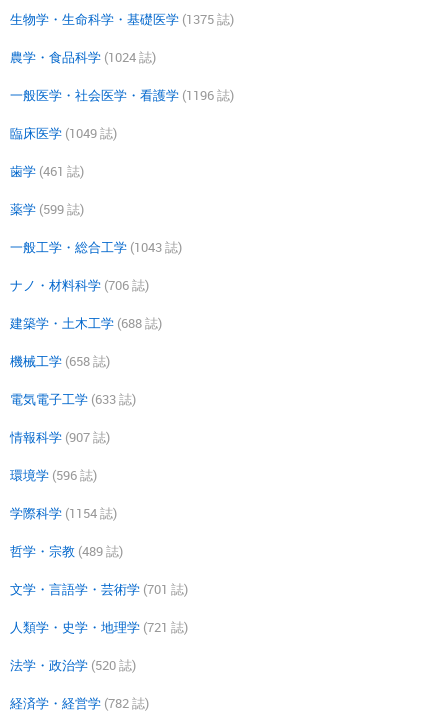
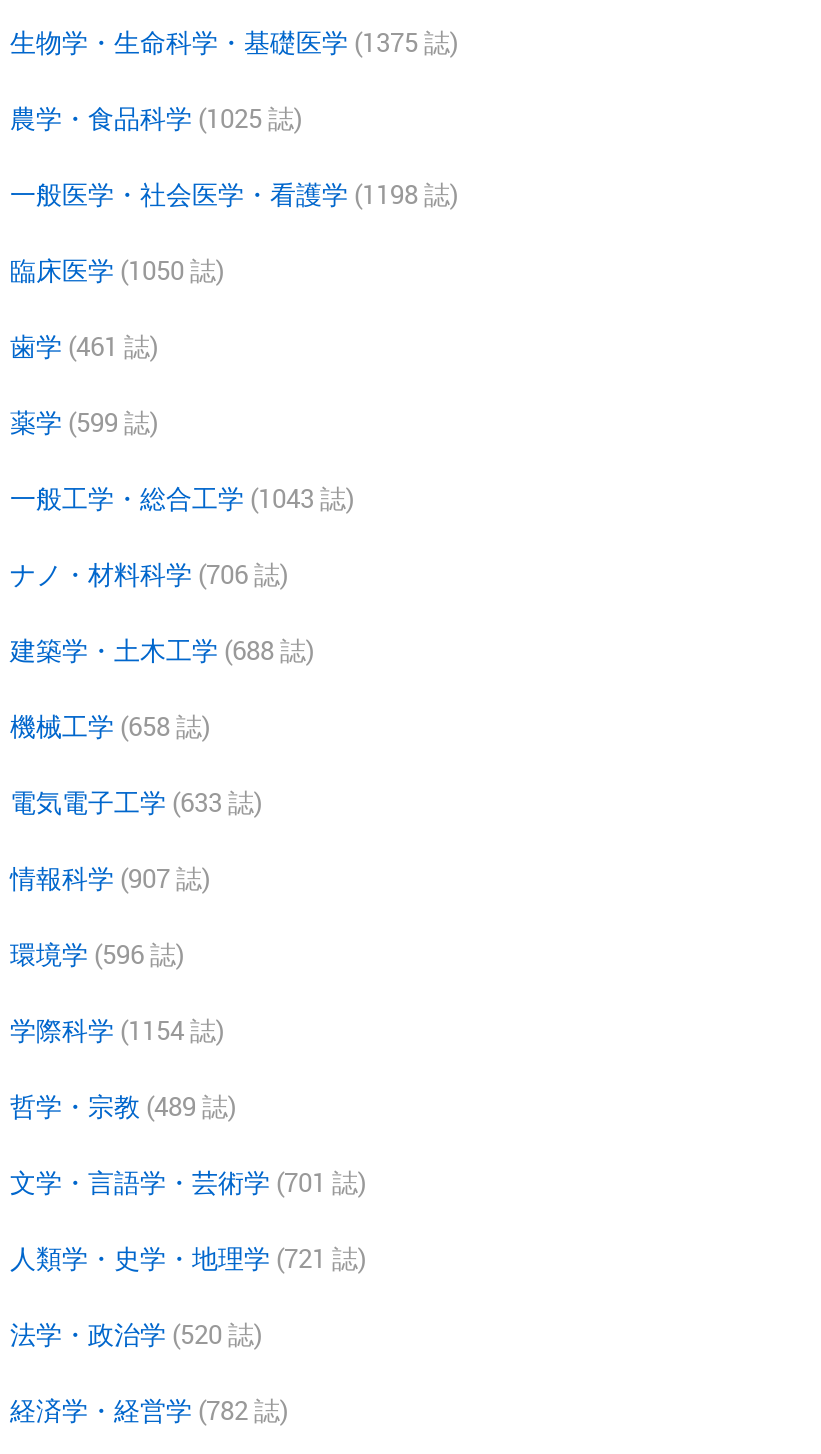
[10,48,156,66] 農学・食品科学 (1024 誌) -> [10,100,302,136] 農学・食品科学 (1025 誌)
[10,86,234,104] 一般医学・社会医学・看護学 (1196 誌) -> [10,176,458,212] 一般医学・社会医学・看護学 (1198 誌)
[10,124,117,142] 臨床医学 (1049 誌) -> [10,252,224,288] 臨床医学 (1050 誌)

